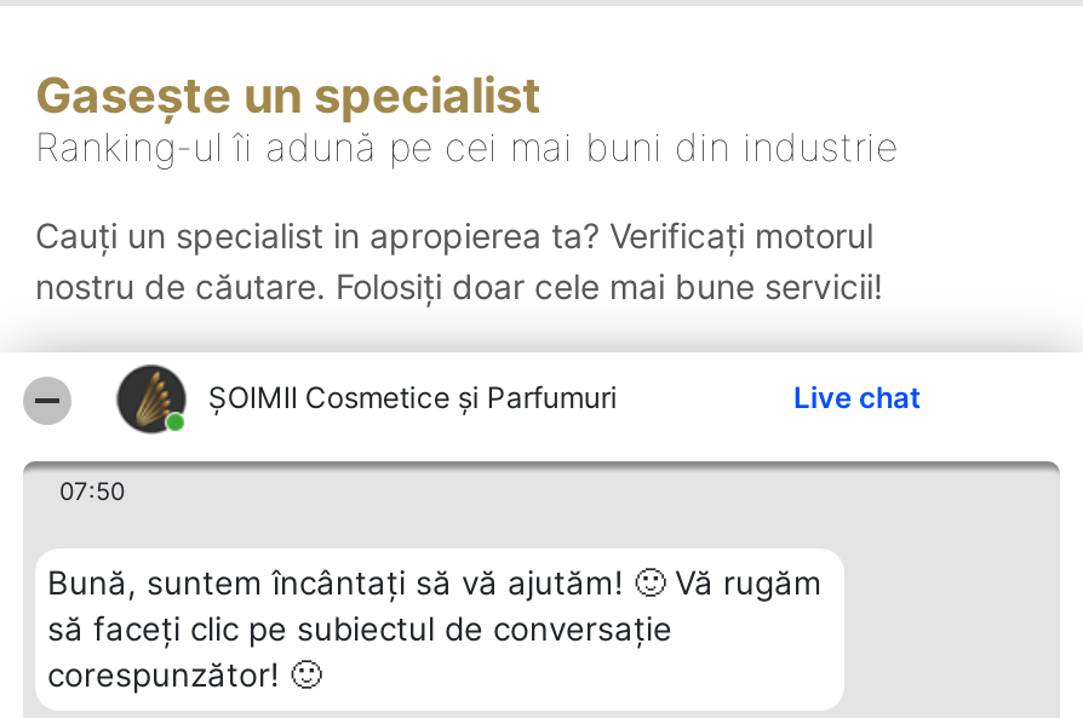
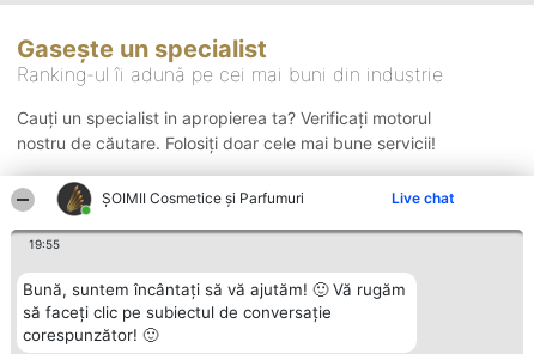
[59,476,125,505] 07:50 -> [29,237,60,251] 19:55

